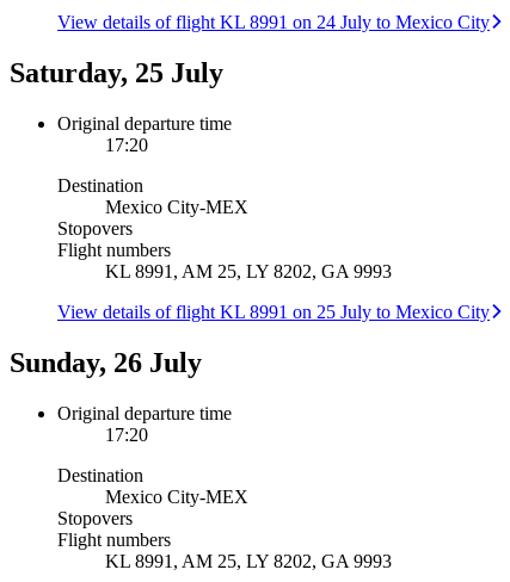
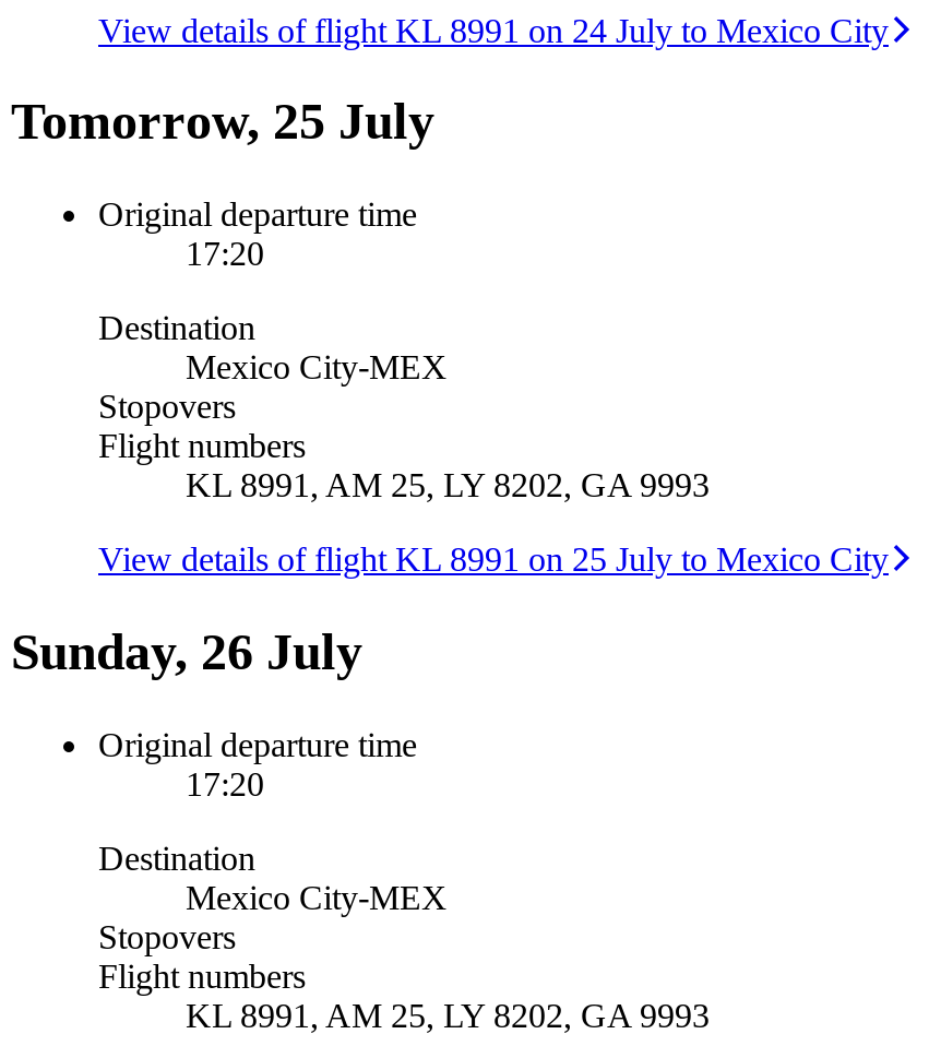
[10,57,223,88] Saturday, 25 July -> [11,94,434,150] Tomorrow, 25 July

